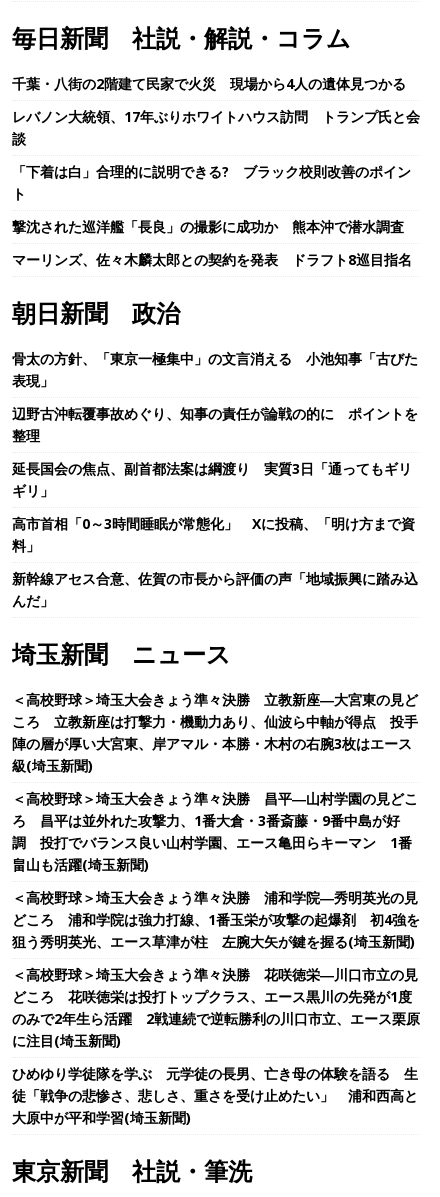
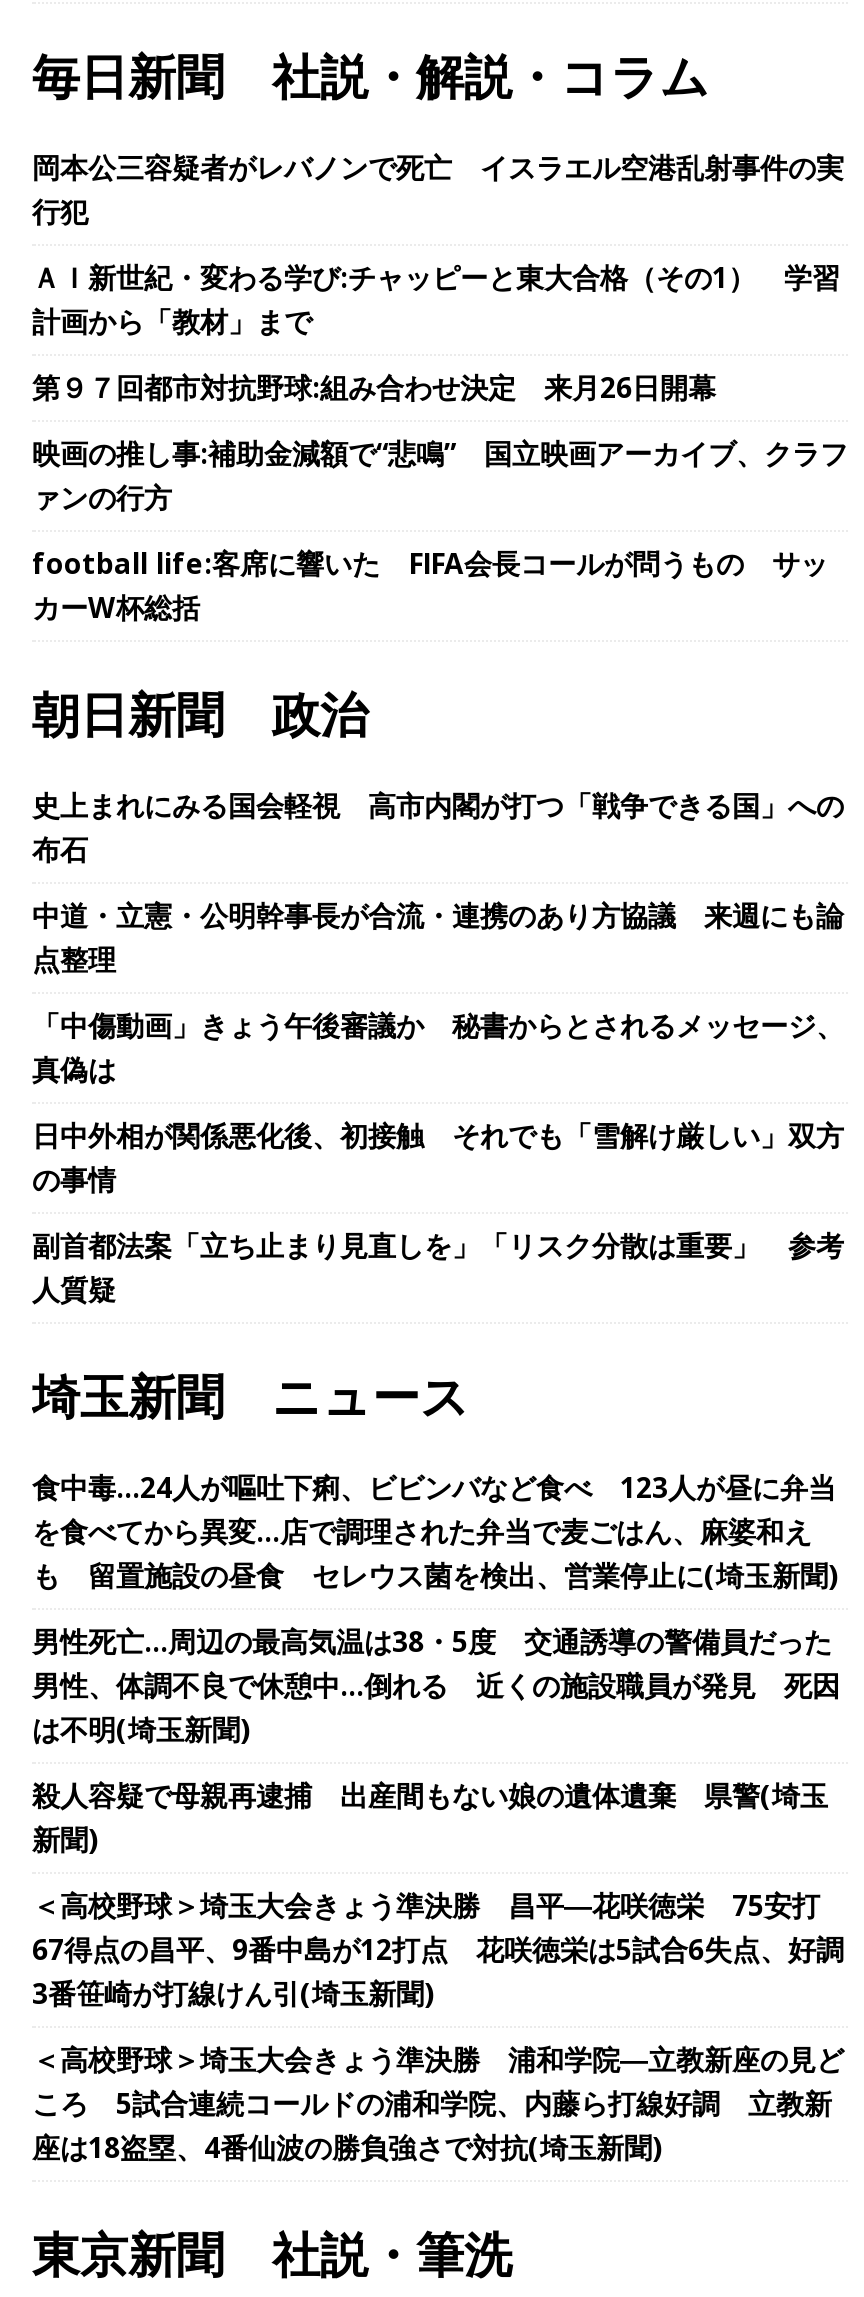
[12,74,406,93] 千葉・八街の2階建て民家で火災 現場から4人の遺体見つかる -> [32,147,844,229] 岡本公三容疑者がレバノンで死亡 イスラエル空港乱射事件の実 | 行犯
[12,107,420,148] レバノン大統領、17年ぶりホワイトハウス訪問 トランプ氏と会 | 談 -> [32,257,840,339] ＡＩ新世紀・変わる学び:チャッピーと東大合格（その1） 学習 | 計画から「教材」まで
[12,162,411,203] 「下着は白」合理的に説明できる? ブラック校則改善のポイン | ト -> [32,367,716,405] 第９７回都市対抗野球:組み合わせ決定 来月26日開幕
[12,217,404,236] 撃沈された巡洋艦「長良」の撮影に成功か 熊本沖で潜水調査 -> [32,433,848,515] 映画の推し事:補助金減額で“悲鳴” 国立映画アーカイブ、クラフ | ァンの行方
[12,250,412,269] マーリンズ、佐々木麟太郎との契約を発表 ドラフト8巡目指名 -> [32,543,828,625] football life:客席に響いた FIFA会長コールが問うもの サッ | カーW杯総括
moved [12,296,180,329] -> [32,679,368,745]: 朝日新聞 政治
[12,349,418,390] 骨太の方針、「東京一極集中」の文言消える 小池知事「古びた | 表現」 -> [32,785,844,867] 史上まれにみる国会軽視 高市内閣が打つ「戦争できる国」への | 布石
[12,404,418,445] 辺野古沖転覆事故めぐり、知事の責任が論戦の的に ポイントを | 整理 -> [32,895,844,977] 中道・立憲・公明幹事長が合流・連携のあり方協議 来週にも論 | 点整理
[12,459,412,500] 延長国会の焦点、副首都法案は綱渡り 実質3日「通ってもギリ | ギリ」 -> [32,1005,844,1087] 「中傷動画」きょう午後審議か 秘書からとされるメッセージ、 | 真偽は
[12,514,415,555] 高市首相「0～3時間睡眠が常態化」 Xに投稿、「明け方まで資 | 料」 -> [32,1115,844,1197] 日中外相が関係悪化後、初接触 それでも「雪解け厳しい」双方 | の事情
[12,569,418,610] 新幹線アセス合意、佐賀の市長から評価の声「地域振興に踏み込 | んだ」 -> [32,1225,844,1307] 副首都法案「立ち止まり見直しを」「リスク分散は重要」 参考 | 人質疑
moved [12,637,231,670] -> [32,1361,470,1427]: 埼玉新聞 ニュース
[12,690,418,775] ＜高校野球＞埼玉大会きょう準々決勝 立教新座―大宮東の見ど | ころ 立教新座は打撃力・機動力あり、仙波ら中軸が得点 投手 | 陣の層が厚い大宮東、岸アマル・本勝・木村の右腕3枚はエース | 級(埼玉新聞) -> [32,1467,838,1593] 食中毒…24人が嘔吐下痢、ビビンバなど食べ 123人が昼に弁当 | を食べてから異変…店で調理された弁当で麦ごはん、麻婆和え | も 留置施設の昼食 セレウス菌を検出、営業停止に(埼玉新聞)
[12,789,418,874] ＜高校野球＞埼玉大会きょう準々決勝 昌平―山村学園の見どこ | ろ 昌平は並外れた攻撃力、1番大倉・3番斎藤・9番中島が好 | 調 投打でバランス良い山村学園、エース亀田らキーマン 1番 | 畠山も活躍(埼玉新聞) -> [32,1621,840,1747] 男性死亡…周辺の最高気温は38・5度 交通誘導の警備員だった | 男性、体調不良で休憩中…倒れる 近くの施設職員が発見 死因 | は不明(埼玉新聞)
[12,888,420,951] ＜高校野球＞埼玉大会きょう準々決勝 浦和学院―秀明英光の見 | どころ 浦和学院は強力打線、1番玉栄が攻撃の起爆剤 初4強を | 狙う秀明英光、エース草津が柱 左腕大矢が鍵を握る(埼玉新聞) -> [32,1775,828,1857] 殺人容疑で母親再逮捕 出産間もない娘の遺体遺棄 県警(埼玉 | 新聞)
[12,965,420,1050] ＜高校野球＞埼玉大会きょう準々決勝 花咲徳栄―川口市立の見 | どころ 花咲徳栄は投打トップクラス、エース黒川の先発が1度 | のみで2年生ら活躍 2戦連続で逆転勝利の川口市立、エース栗原 | に注目(埼玉新聞) -> [32,1885,844,2011] ＜高校野球＞埼玉大会きょう準決勝 昌平―花咲徳栄 75安打 | 67得点の昌平、9番中島が12打点 花咲徳栄は5試合6失点、好調 | 3番笹崎が打線けん引(埼玉新聞)
[12,1064,418,1127] ひめゆり学徒隊を学ぶ 元学徒の長男、亡き母の体験を語る 生 | 徒「戦争の悲惨さ、悲しさ、重さを受け止めたい」 浦和西高と | 大原中が平和学習(埼玉新聞) -> [32,2039,844,2165] ＜高校野球＞埼玉大会きょう準決勝 浦和学院―立教新座の見ど | ころ 5試合連続コールドの浦和学院、内藤ら打線好調 立教新 | 座は18盗塁、4番仙波の勝負強さで対抗(埼玉新聞)

